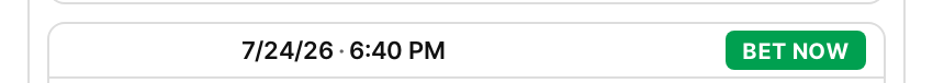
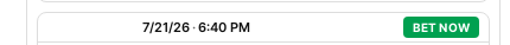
[241,35,446,66] 7/24/26 · 6:40 PM -> [143,19,251,36] 7/21/26 · 6:40 PM

